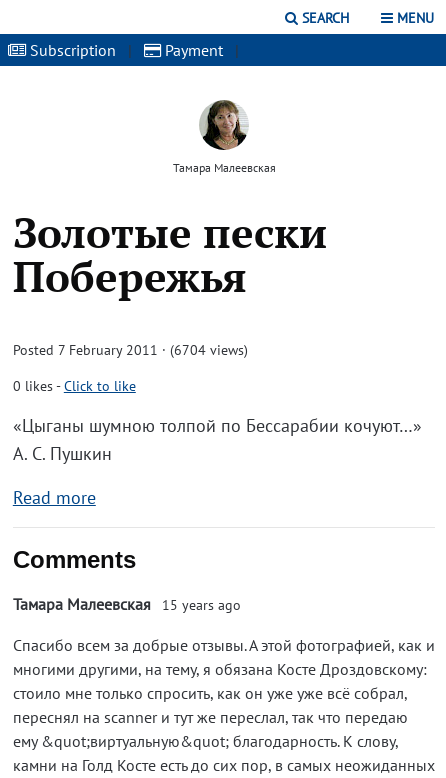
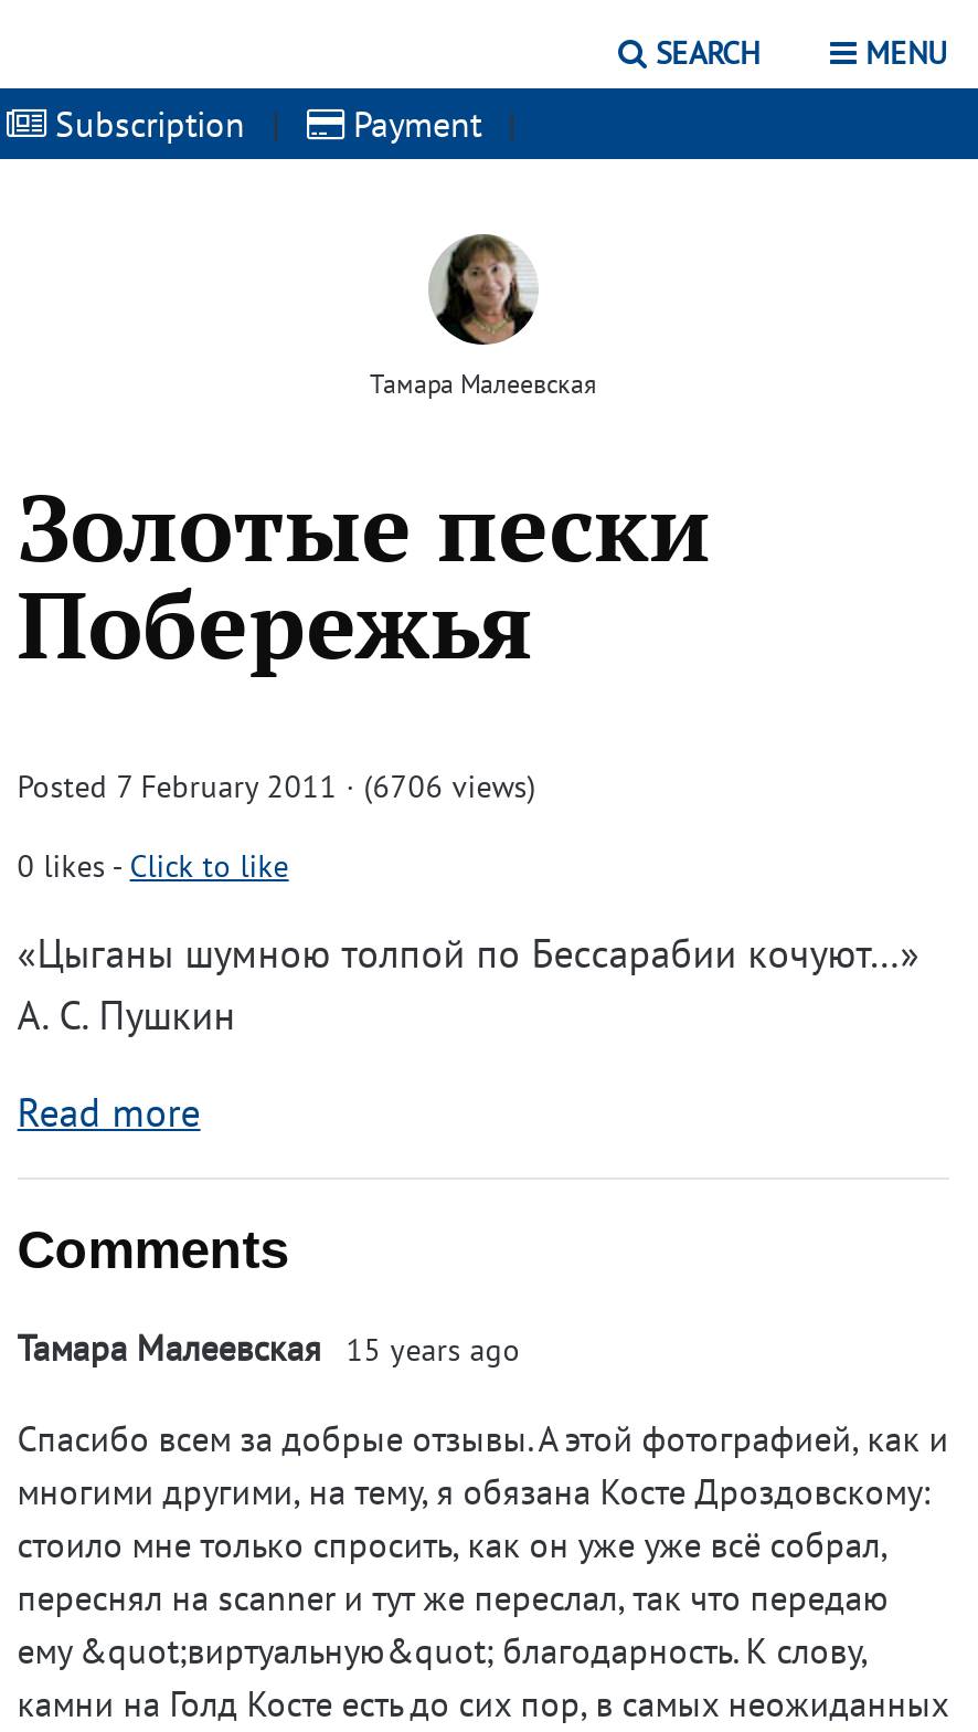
[13,341,248,359] Posted 7 February 2011 · (6704 views) -> [17,767,536,806] Posted 7 February 2011 · (6706 views)

